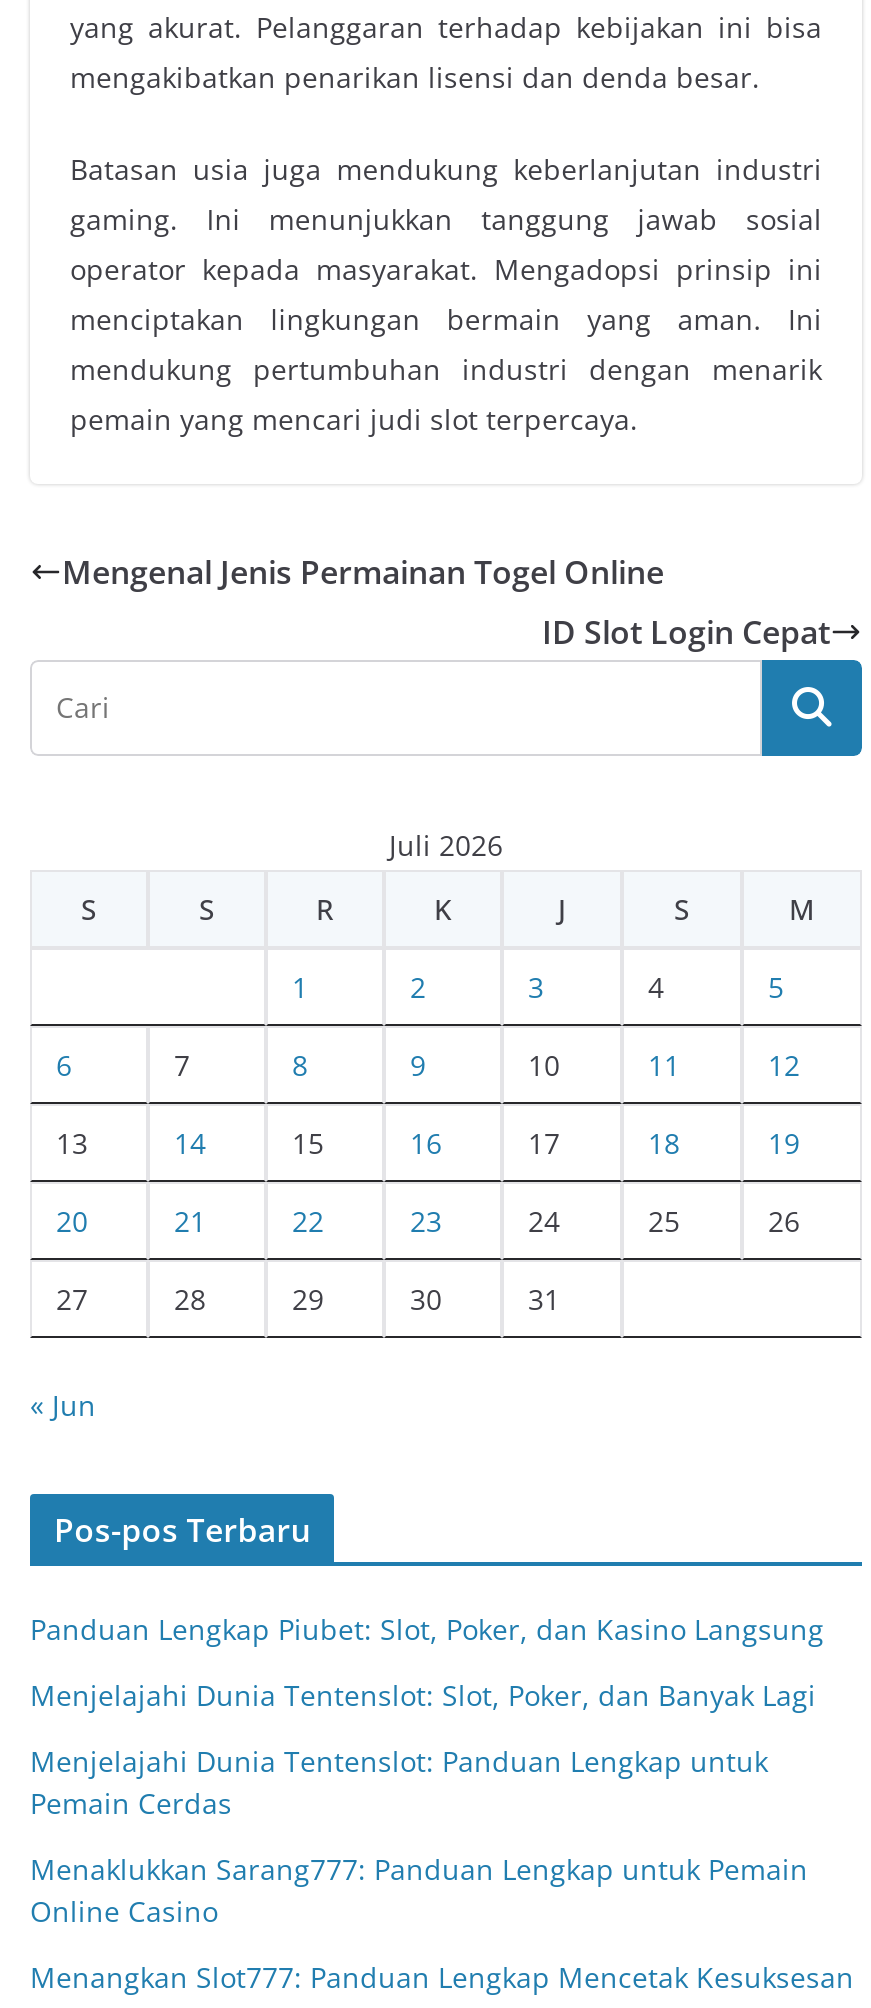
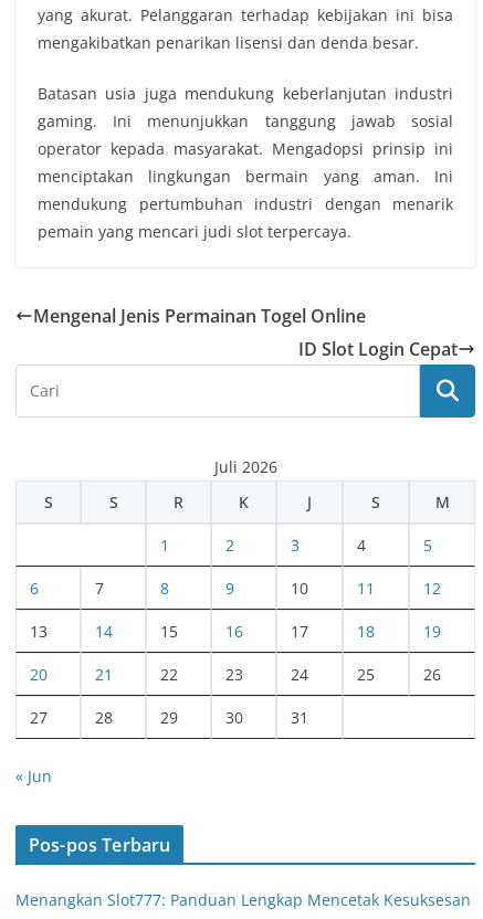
[30,1610,824,1930] Panduan Lengkap Piubet: Slot, Poker, dan Kasino Langsung | Menjelajahi Dunia Tentenslot: Slot, Poker, dan Banyak Lagi | Menjelajahi Dunia Tentenslot: Panduan Lengkap untuk | Pemain Cerdas | Menaklukkan Sarang777: Panduan Lengkap untuk Pemain | Online Casino -> none

